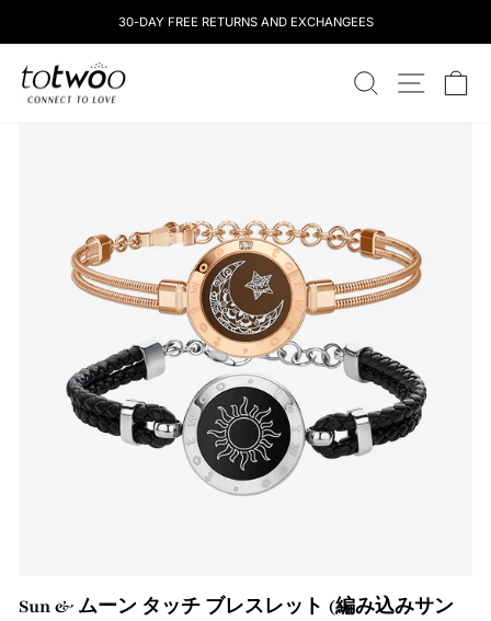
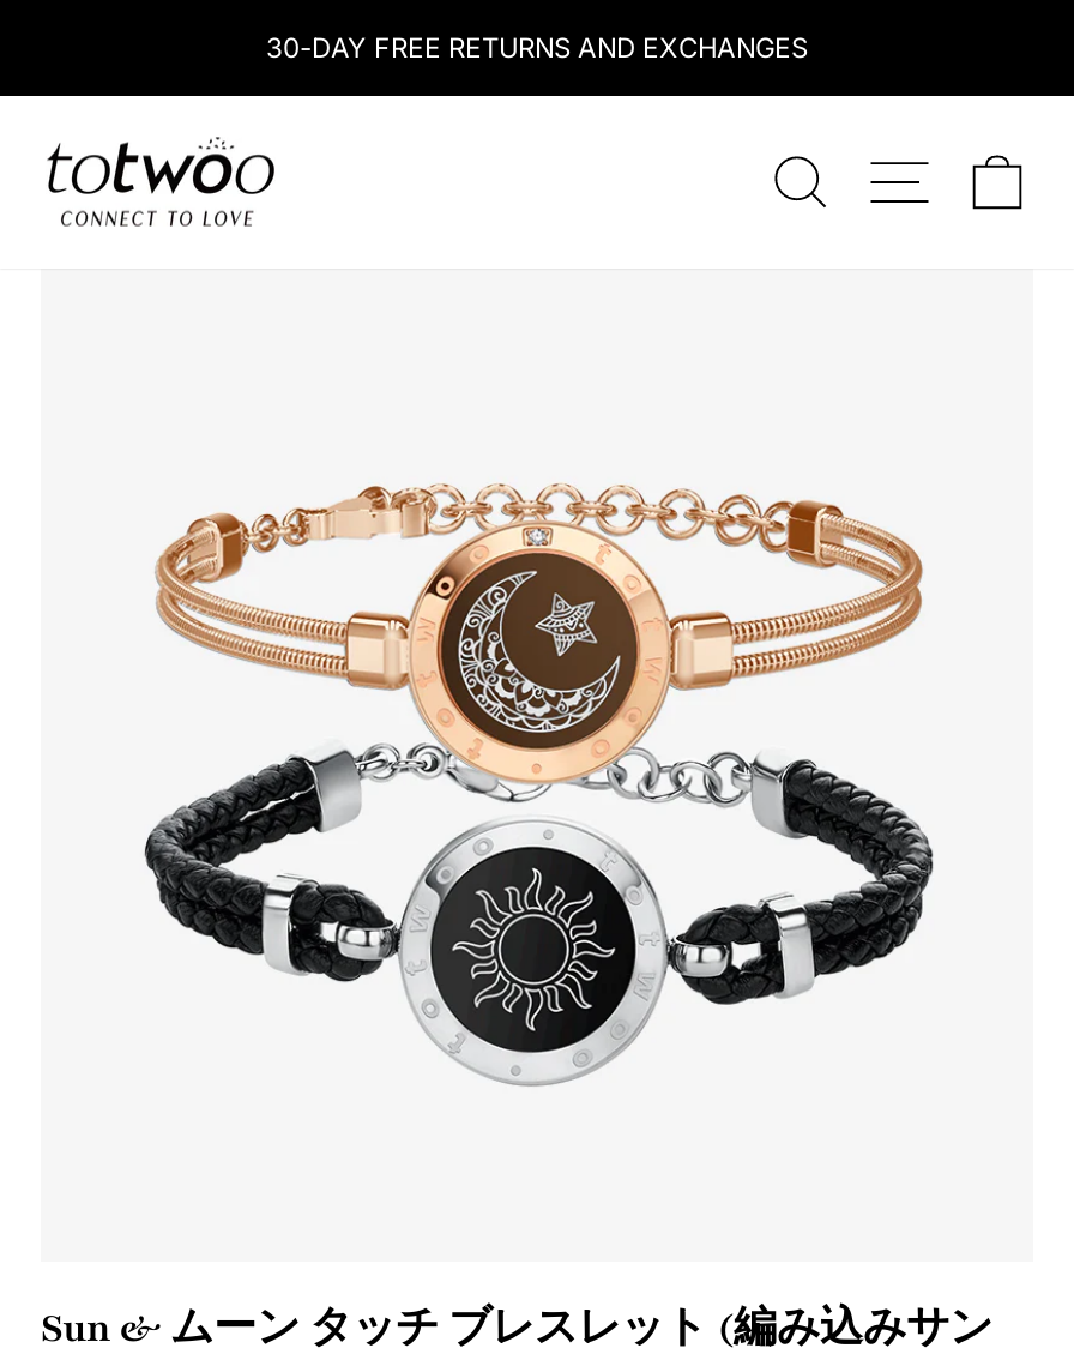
[118,14,373,30] 30-DAY FREE RETURNS AND EXCHANGEES -> [266,31,808,65] 30-DAY FREE RETURNS AND EXCHANGES

